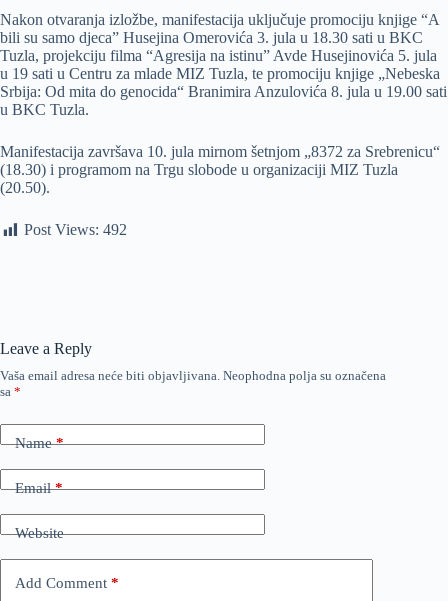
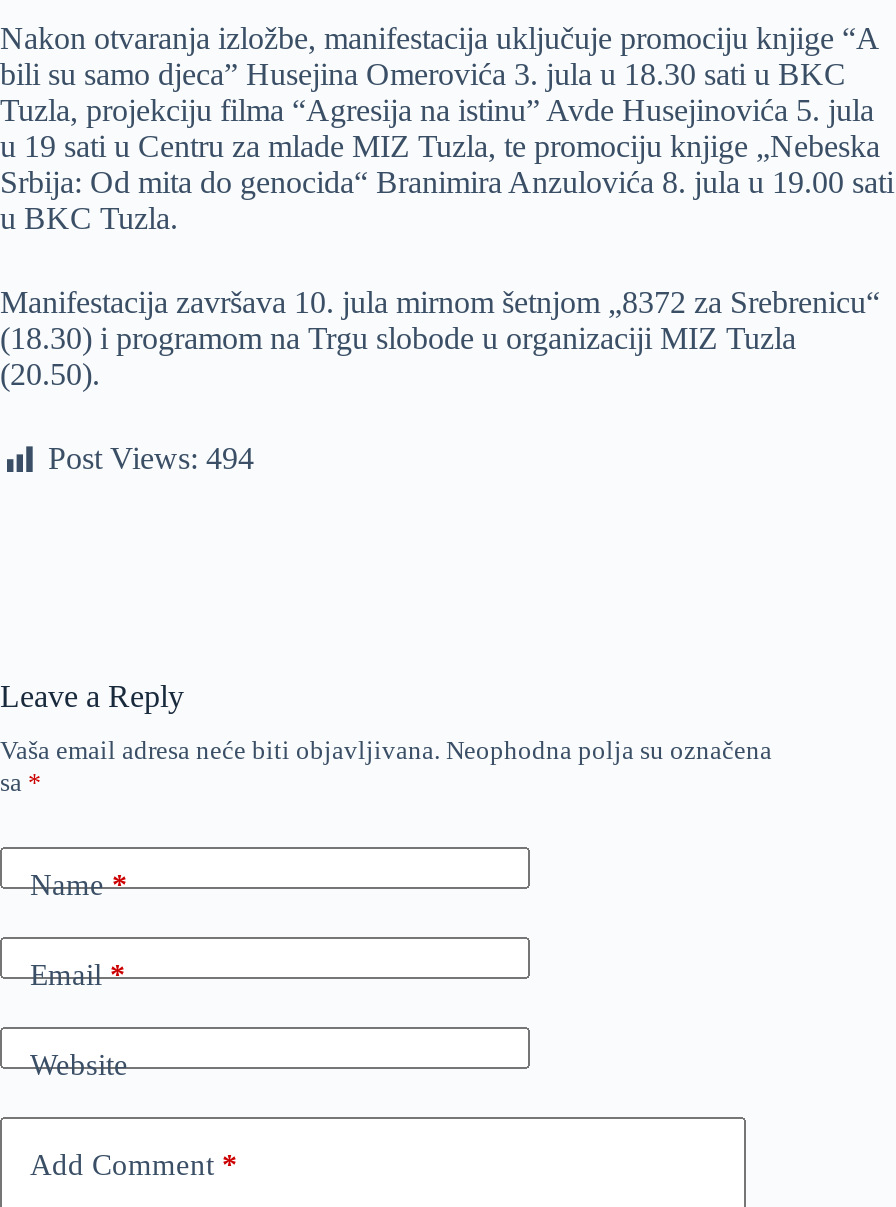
[24,221,127,238] Post Views: 492 -> [48,441,254,475] Post Views: 494

